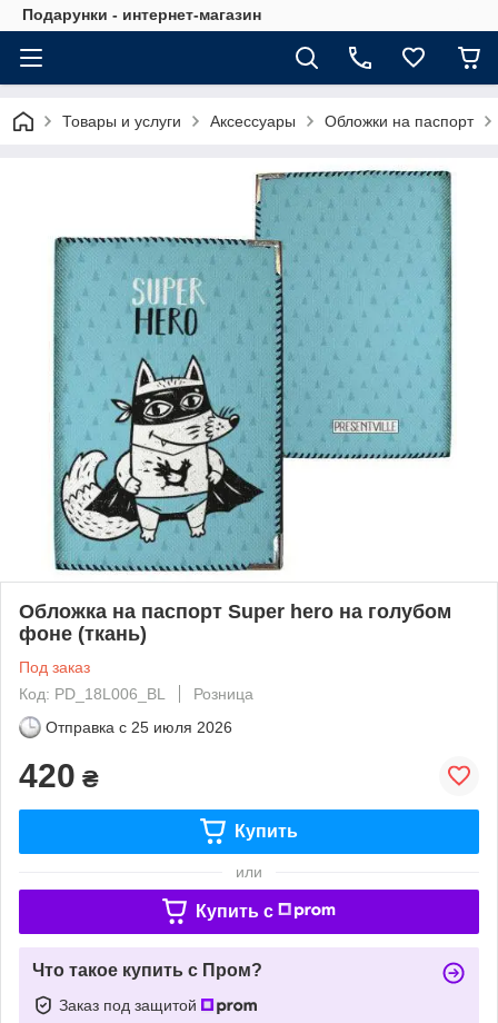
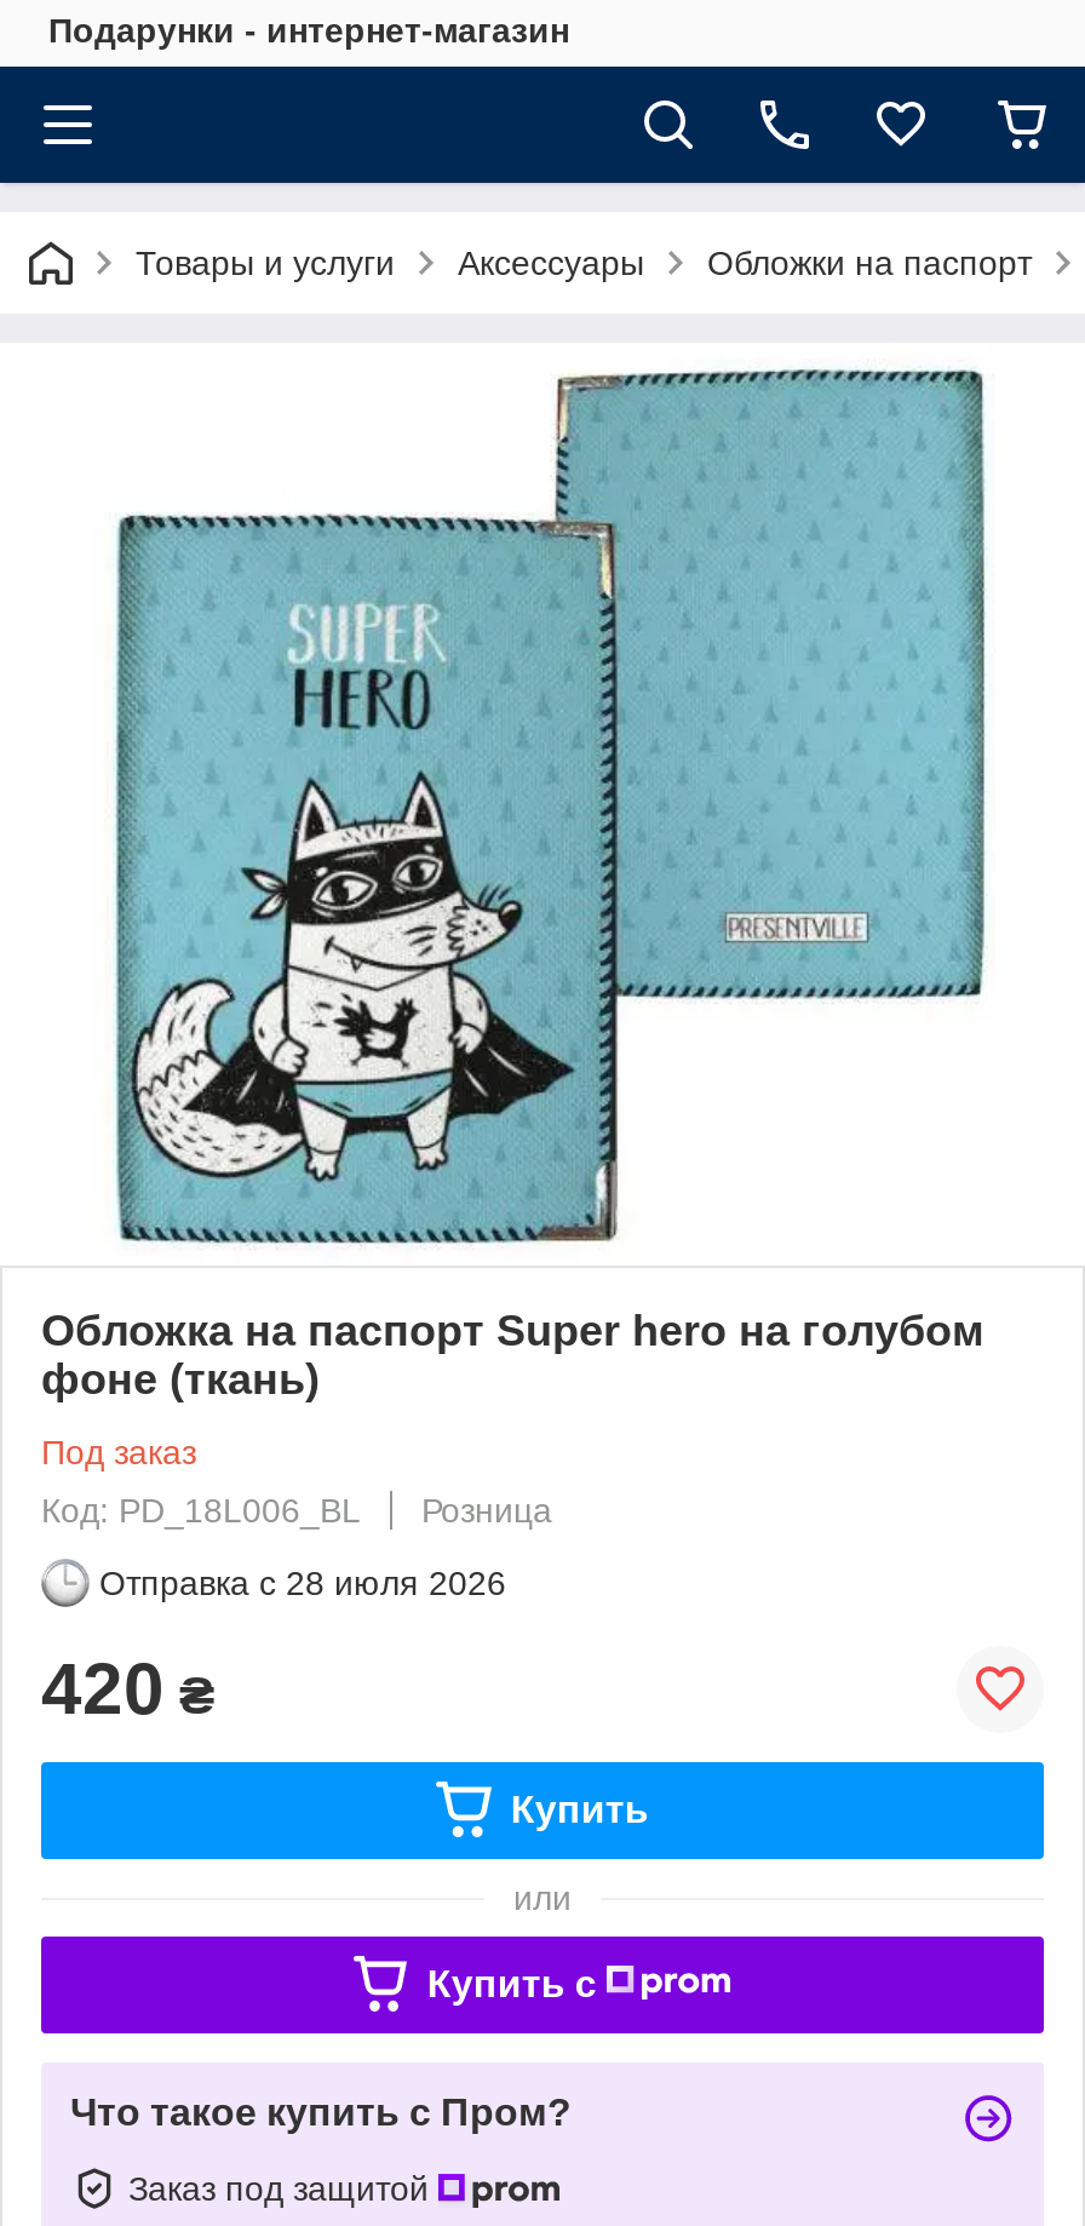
[46,718,232,736] Отправка с 25 июля 2026 -> [99,1563,506,1602] Отправка с 28 июля 2026

